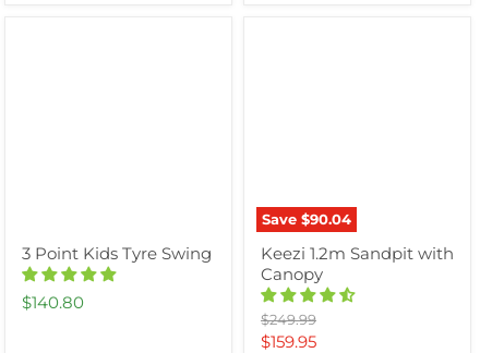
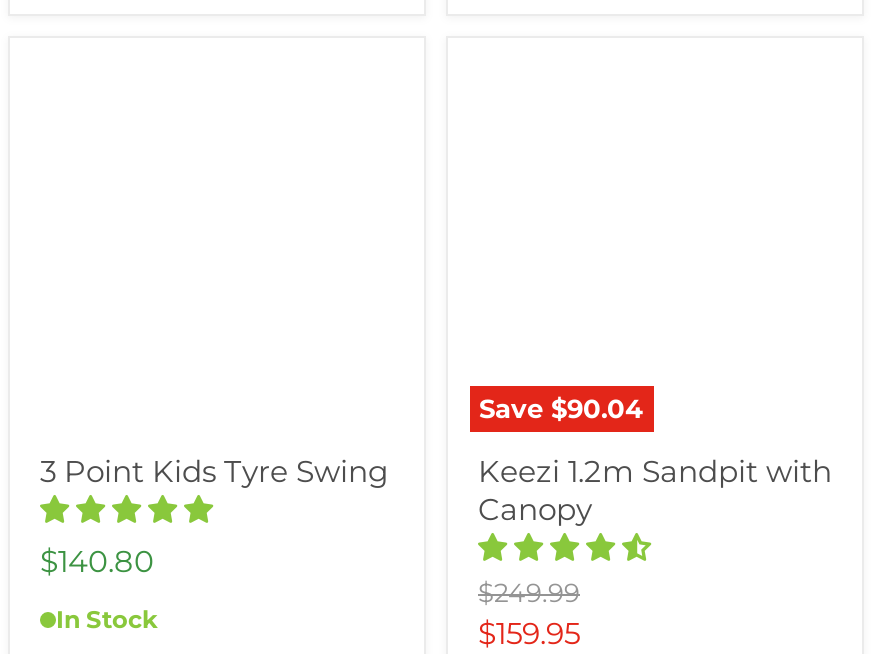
none -> [56,604,158,634] In Stock

